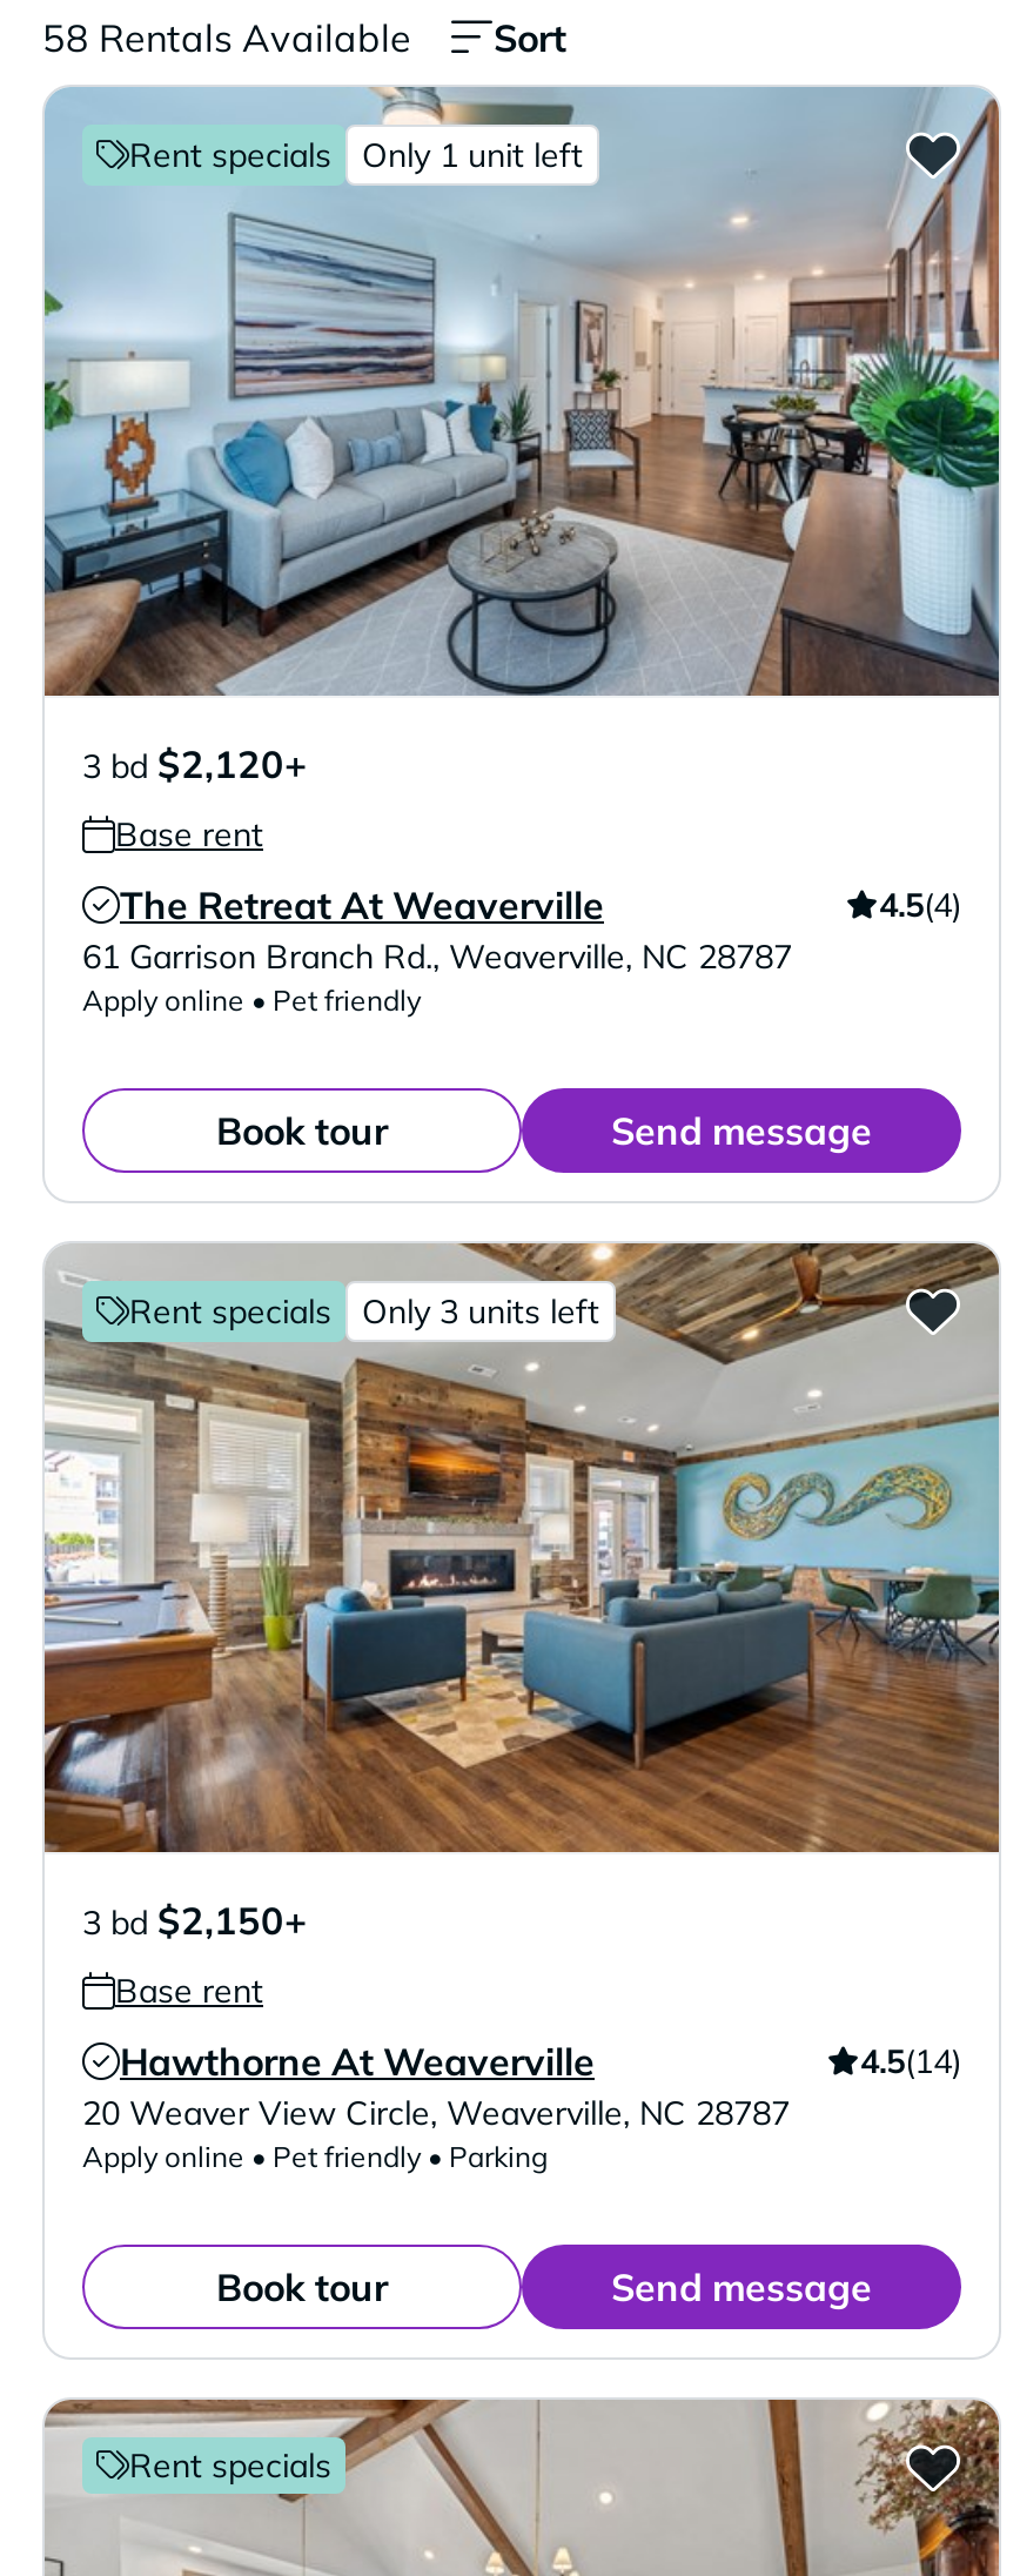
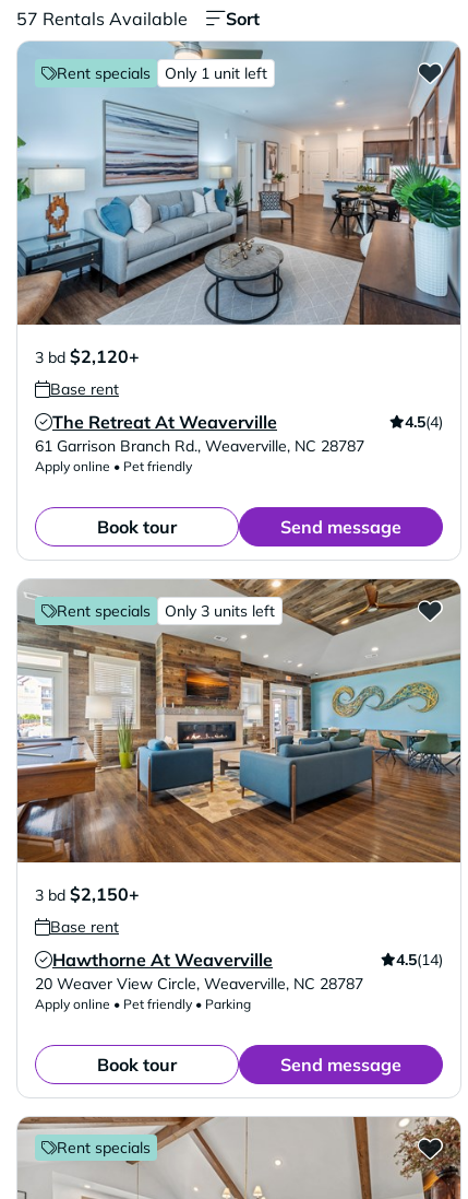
[42,14,411,61] 58 Rentals Available -> [16,8,188,30] 57 Rentals Available

